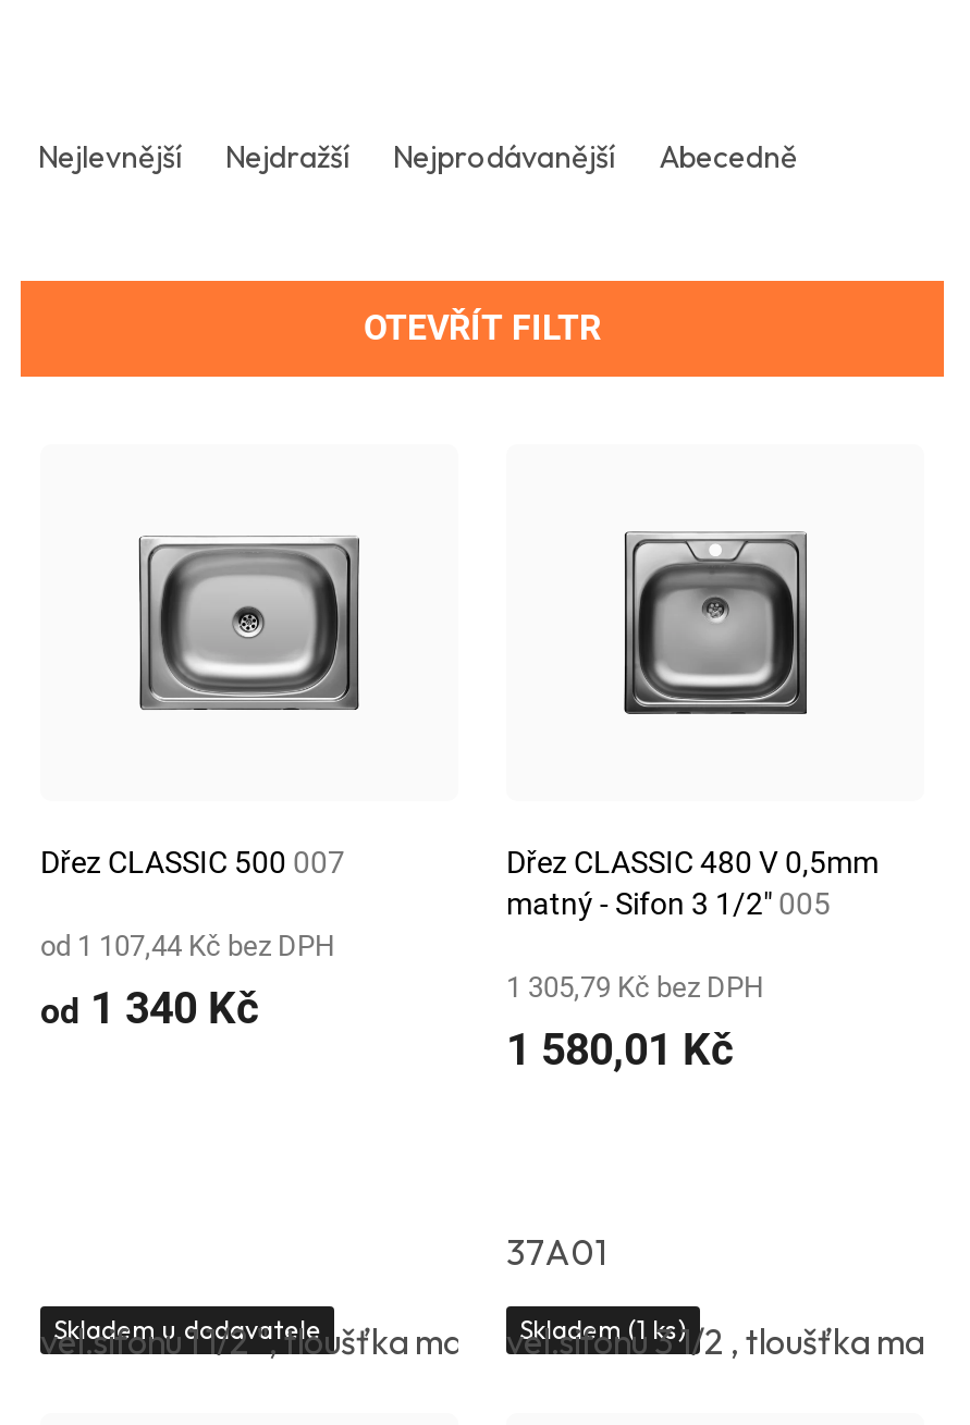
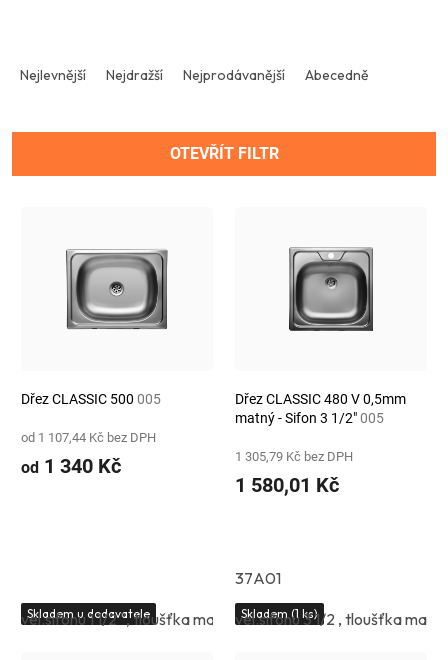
[40,845,345,880] Dřez CLASSIC 500 007 -> [21,391,161,407] Dřez CLASSIC 500 005

